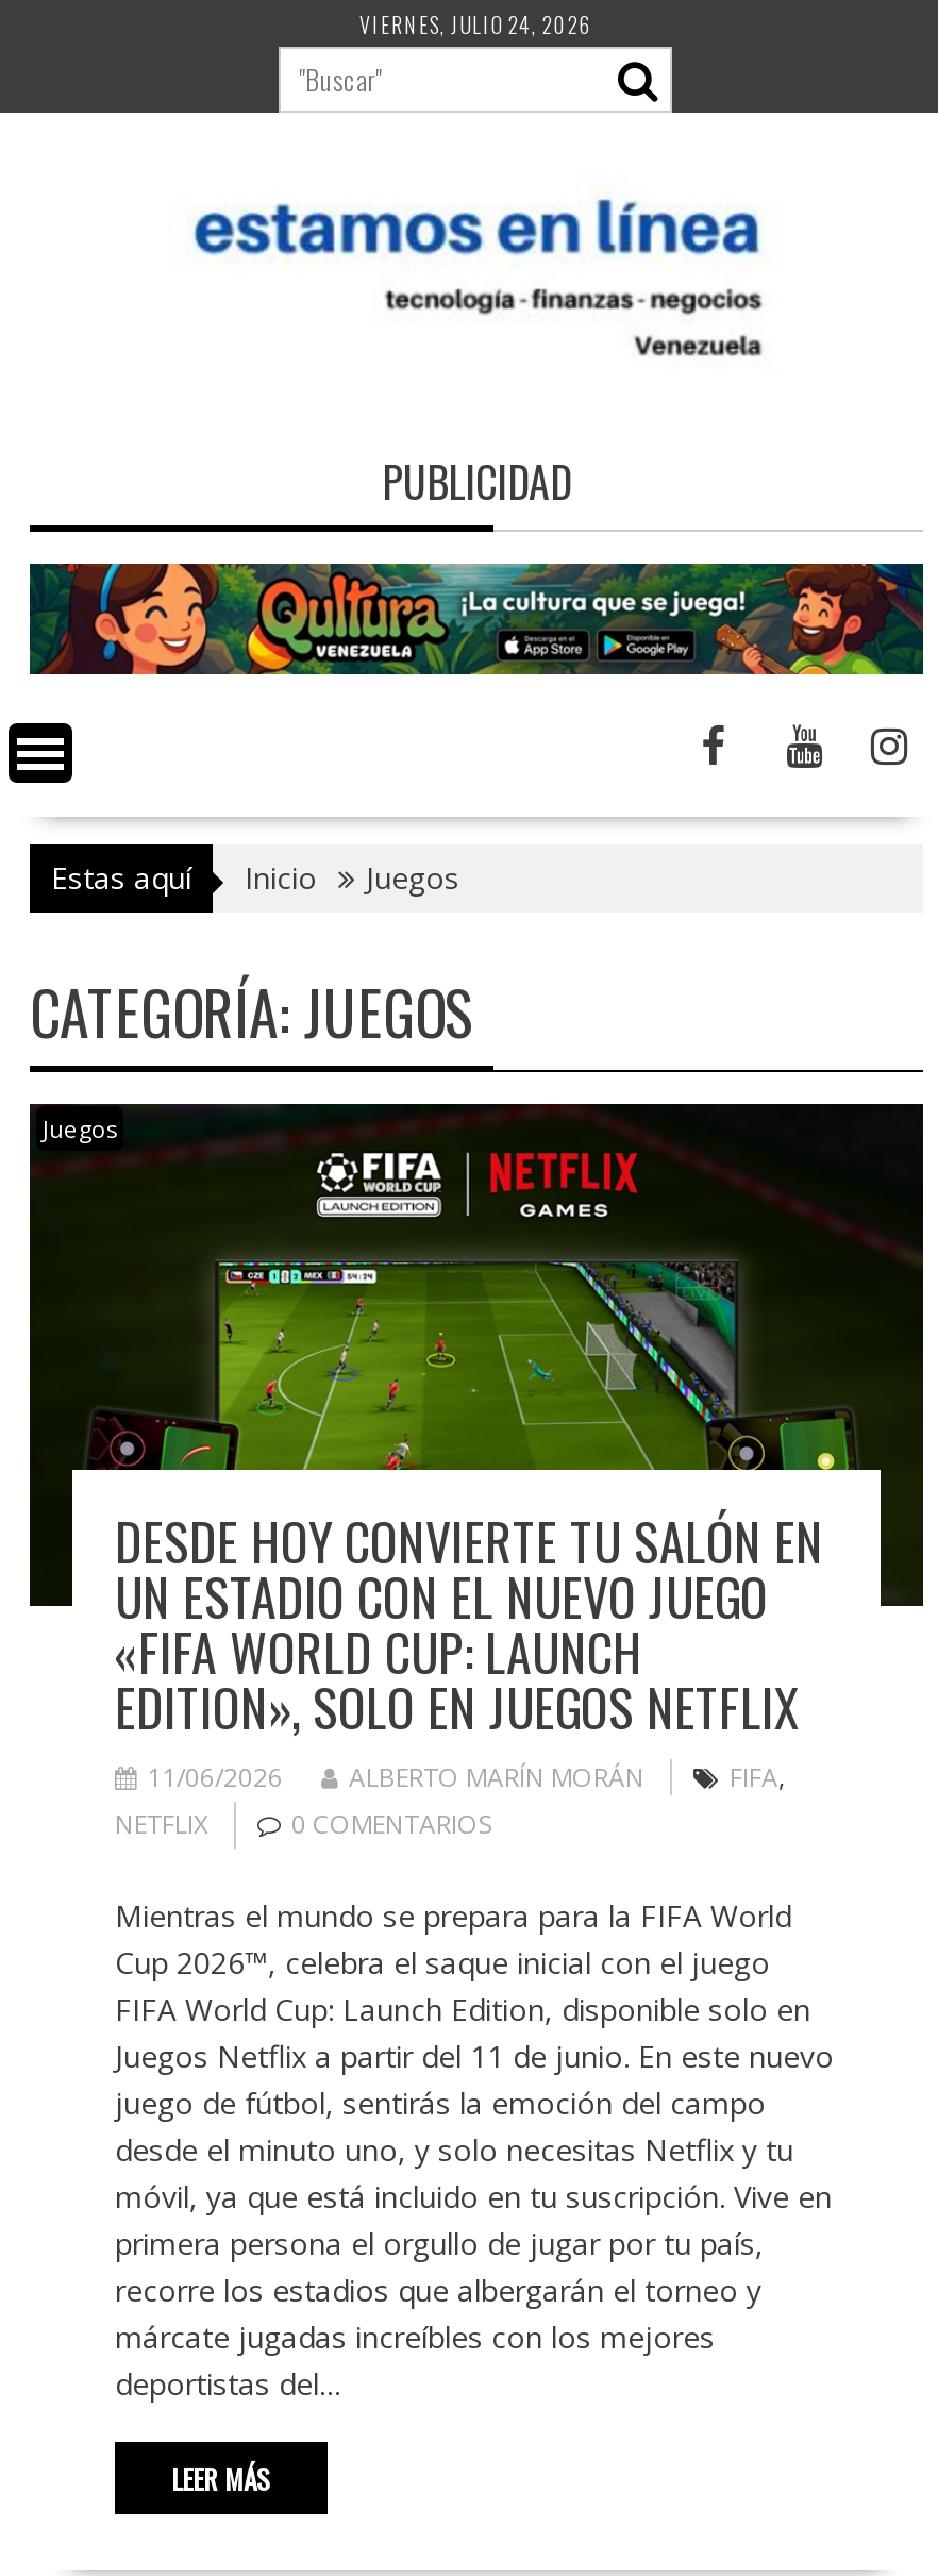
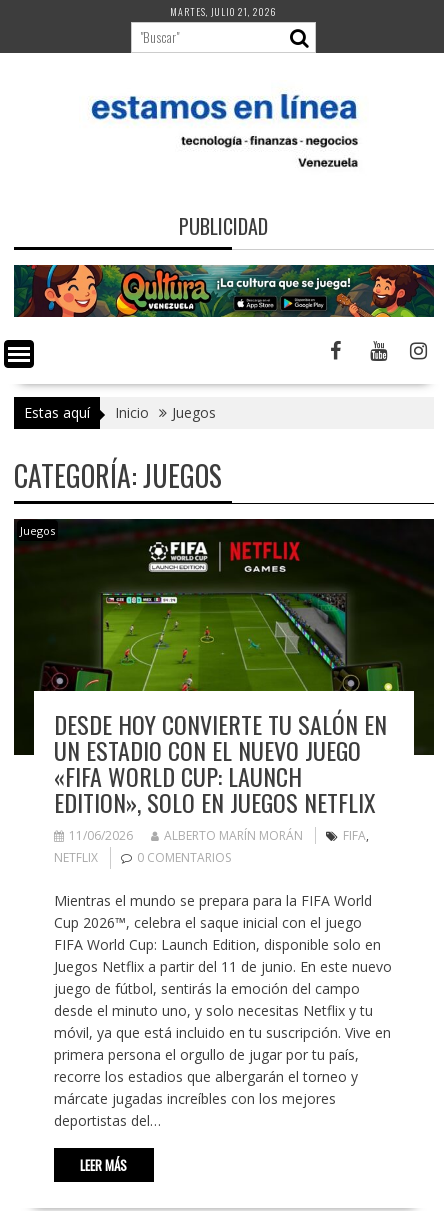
[359,9,593,40] VIERNES, JULIO 24, 2026 -> [170,4,277,19] MARTES, JULIO 21, 2026

